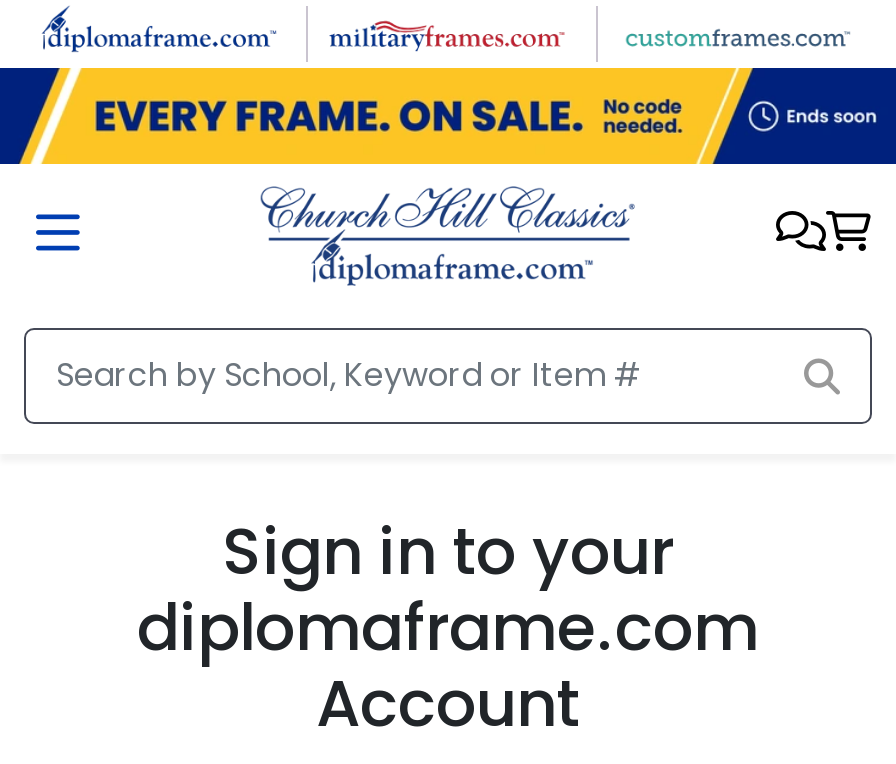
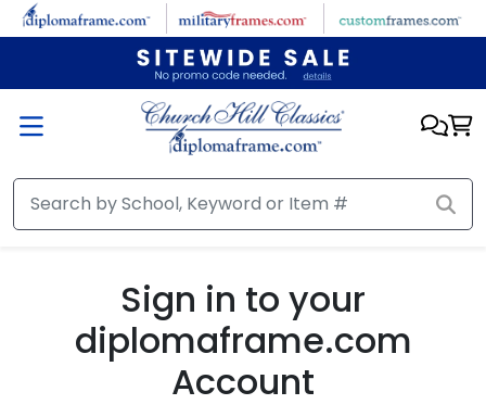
[18,66,878,166] [image] -> [11,36,475,90] [image]

